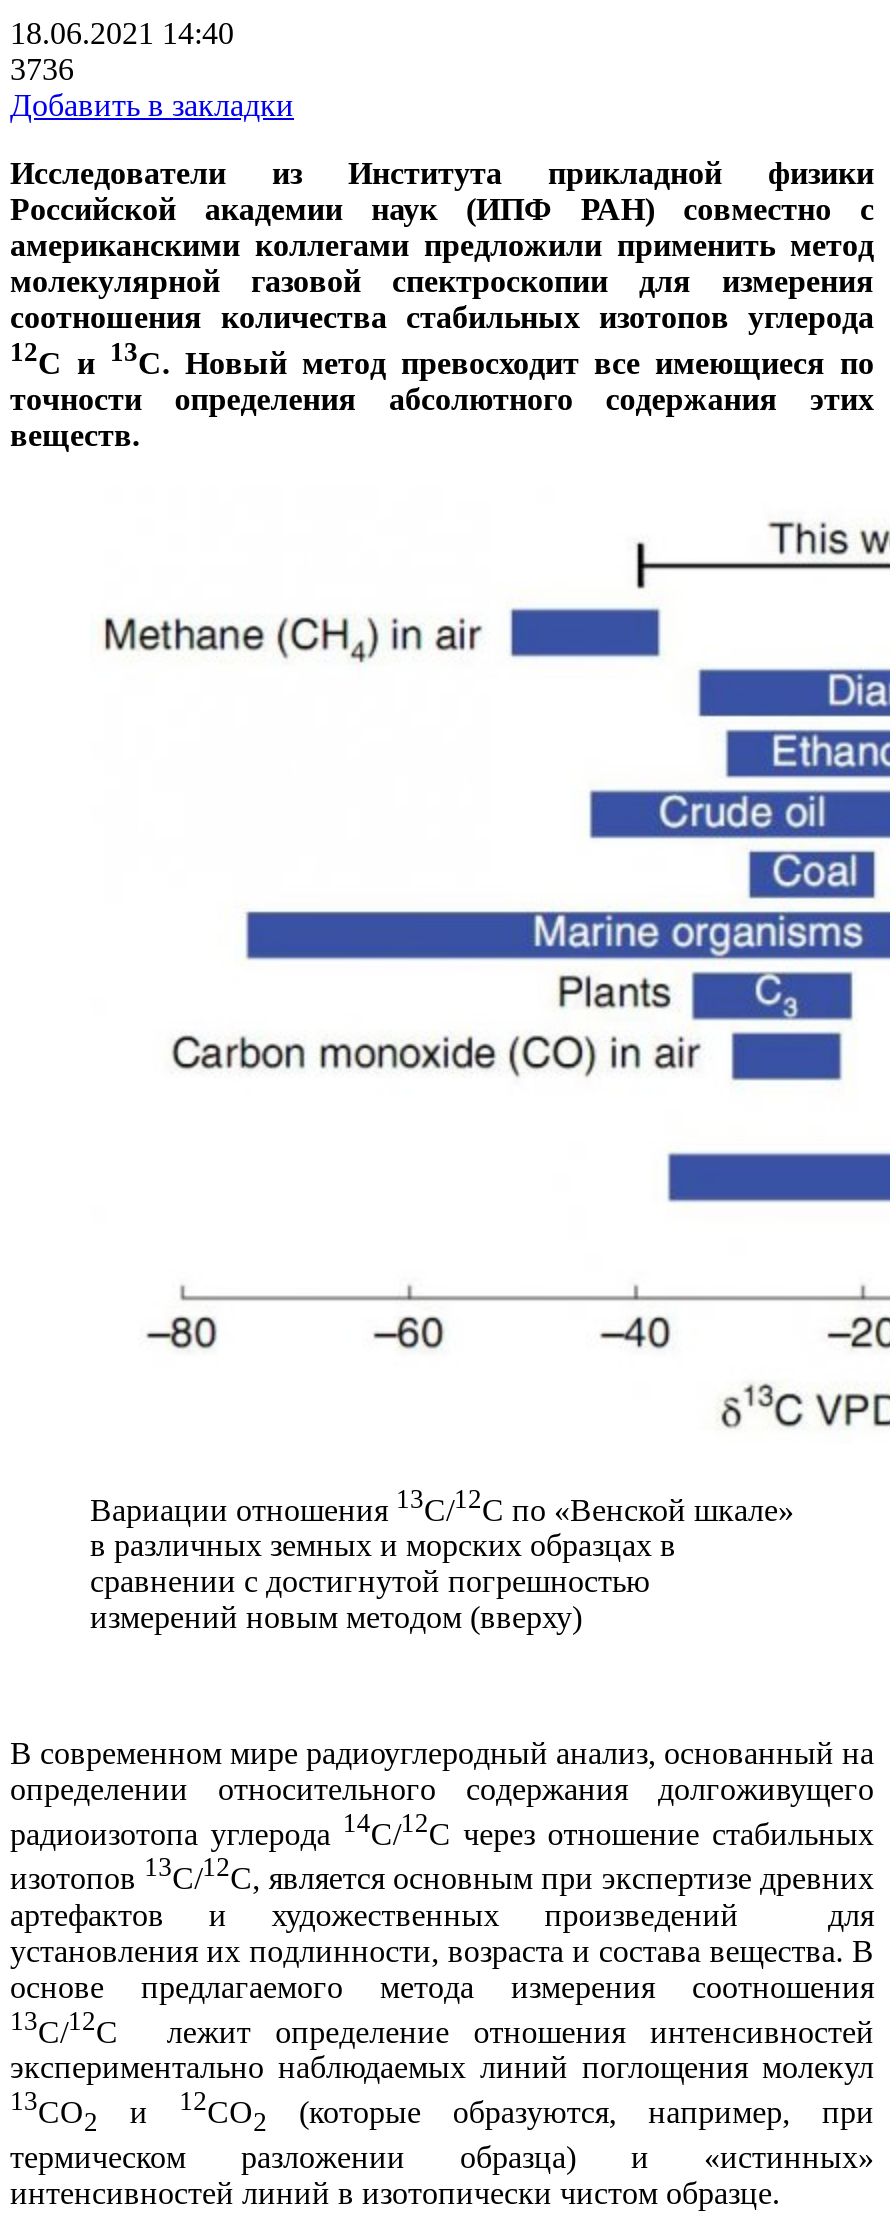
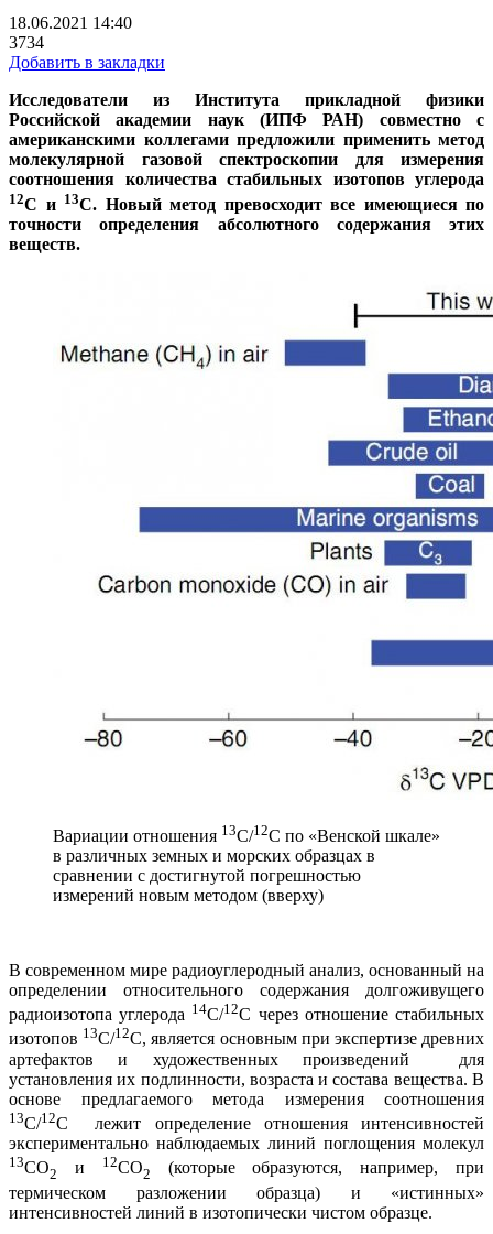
[10,53,74,87] 3736 -> [9,33,44,52] 3734

